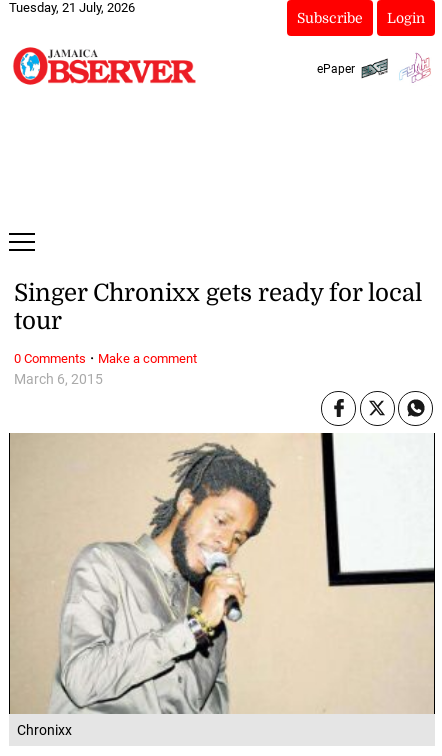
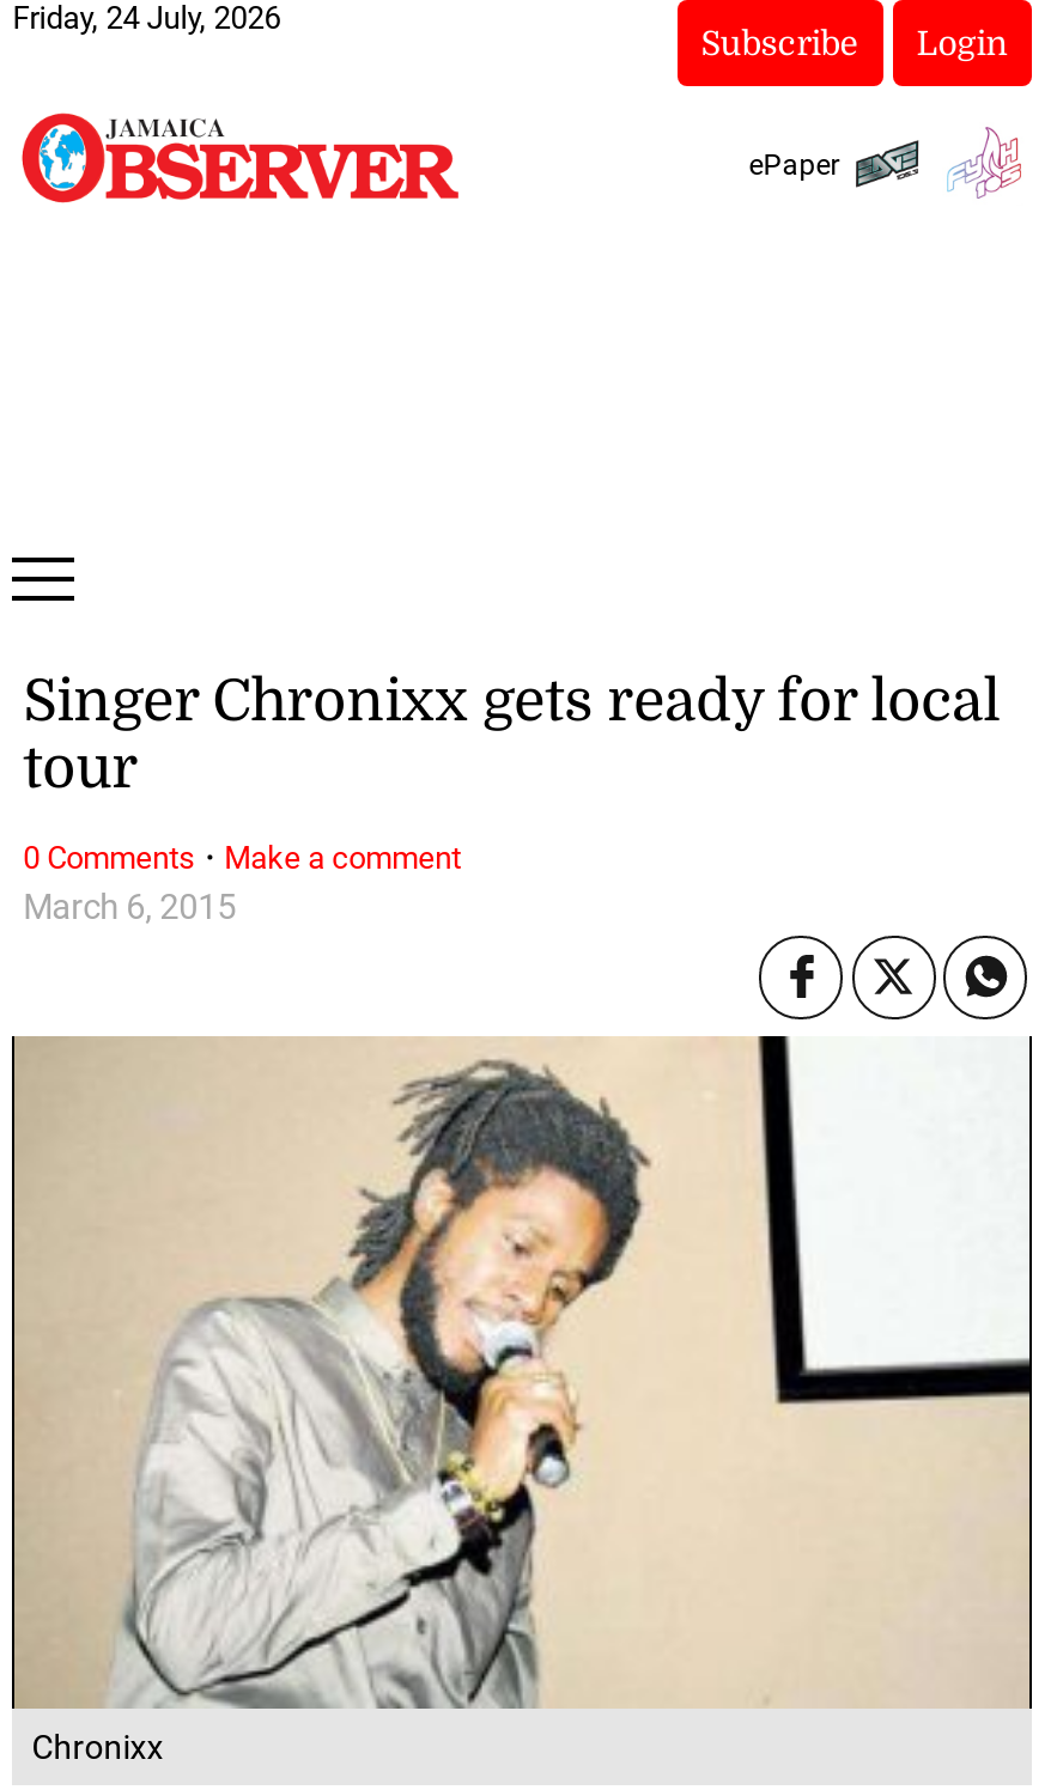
[9,0,135,15] Tuesday, 21 July, 2026 -> [12,0,281,36] Friday, 24 July, 2026

